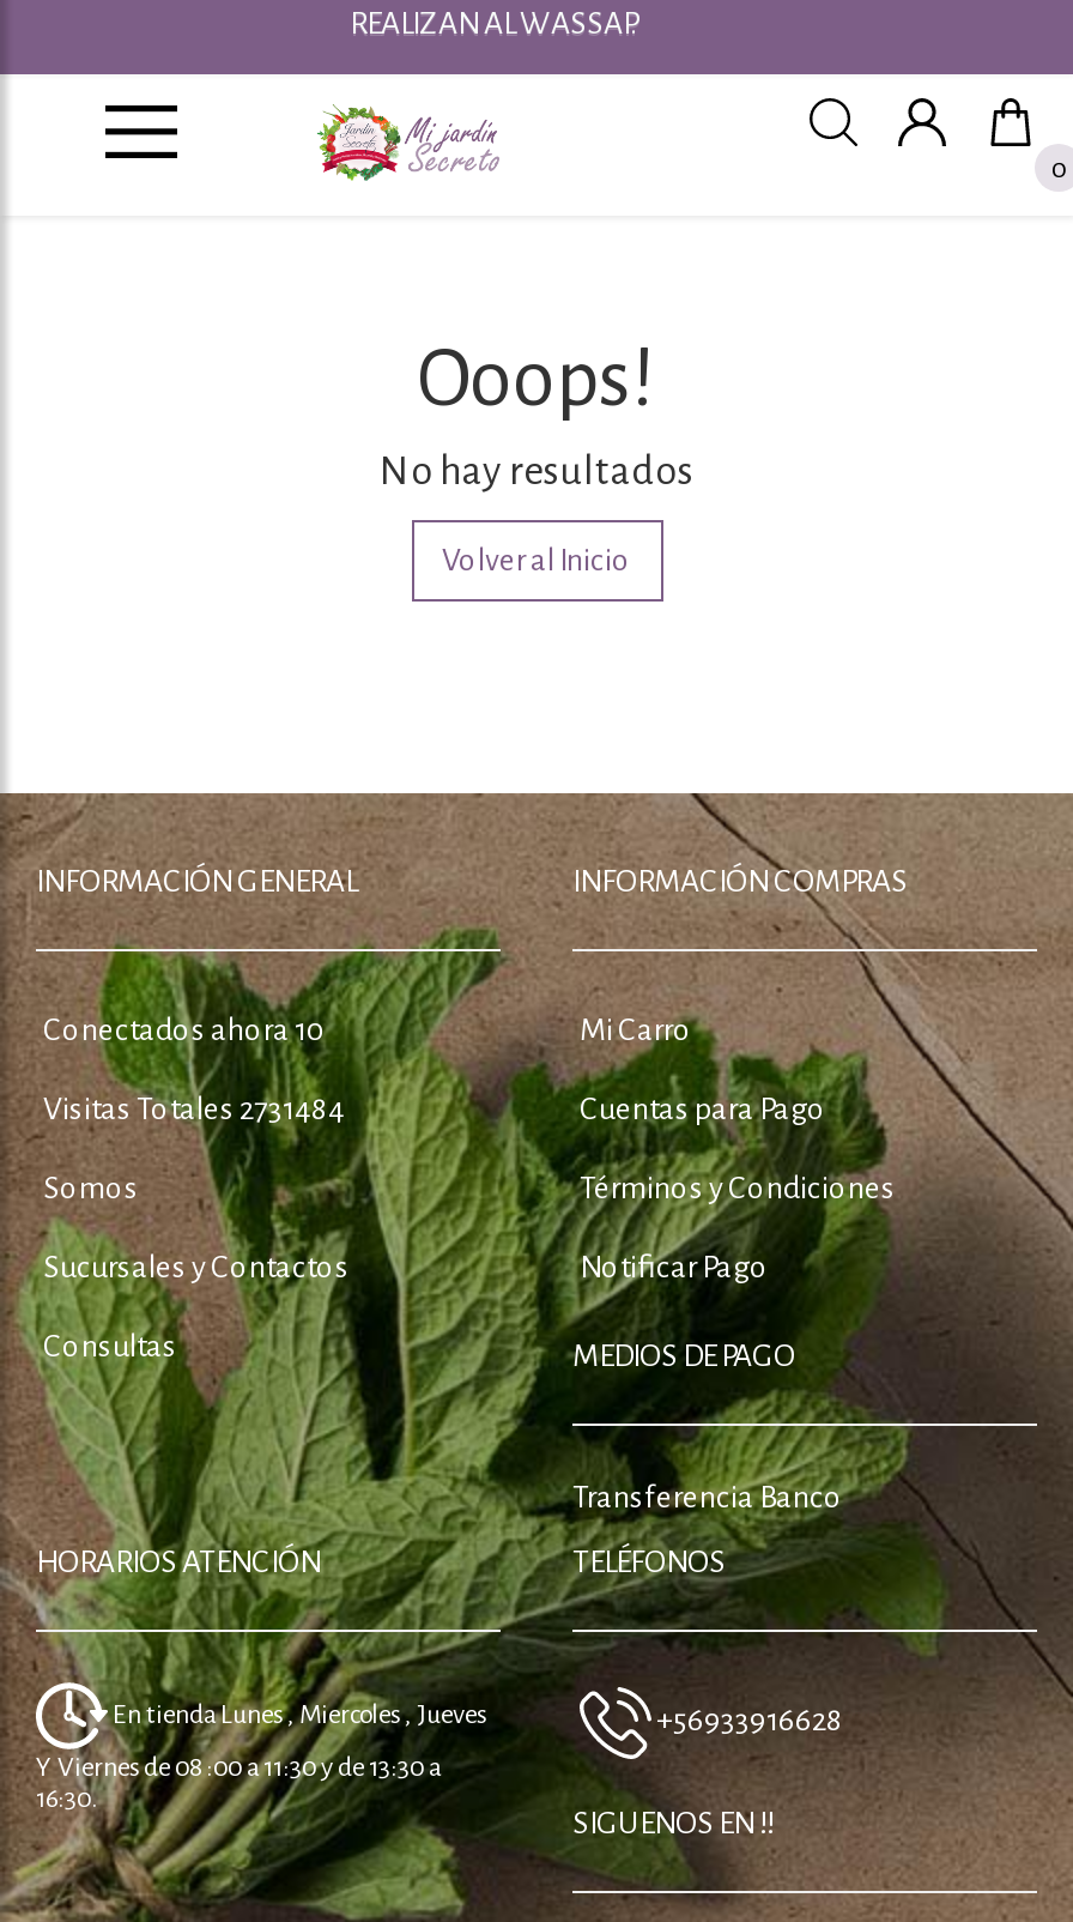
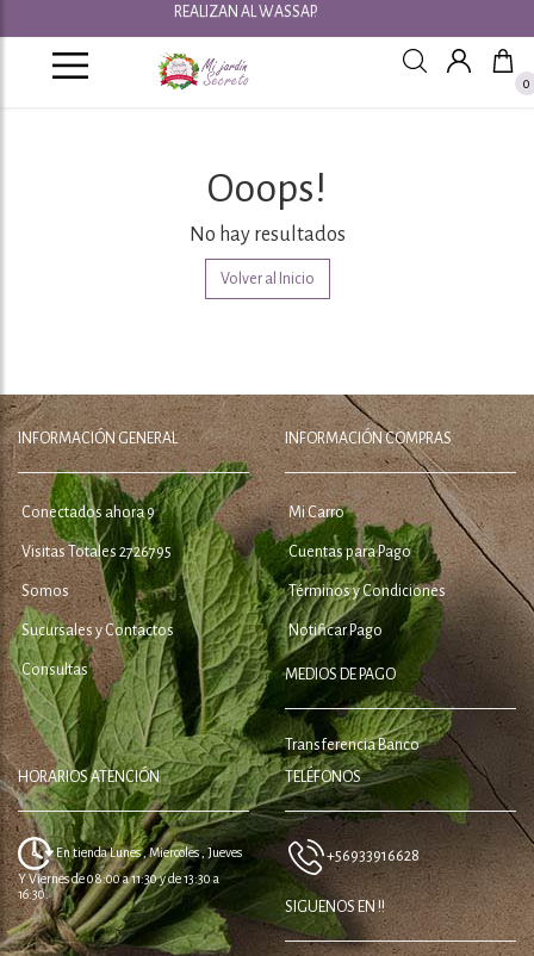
[43,1014,326,1047] Conectados ahora 10 -> [21,504,155,521] Conectados ahora 9
[43,1093,345,1126] Visitas Totales 2731484 -> [21,544,172,560] Visitas Totales 2726795

